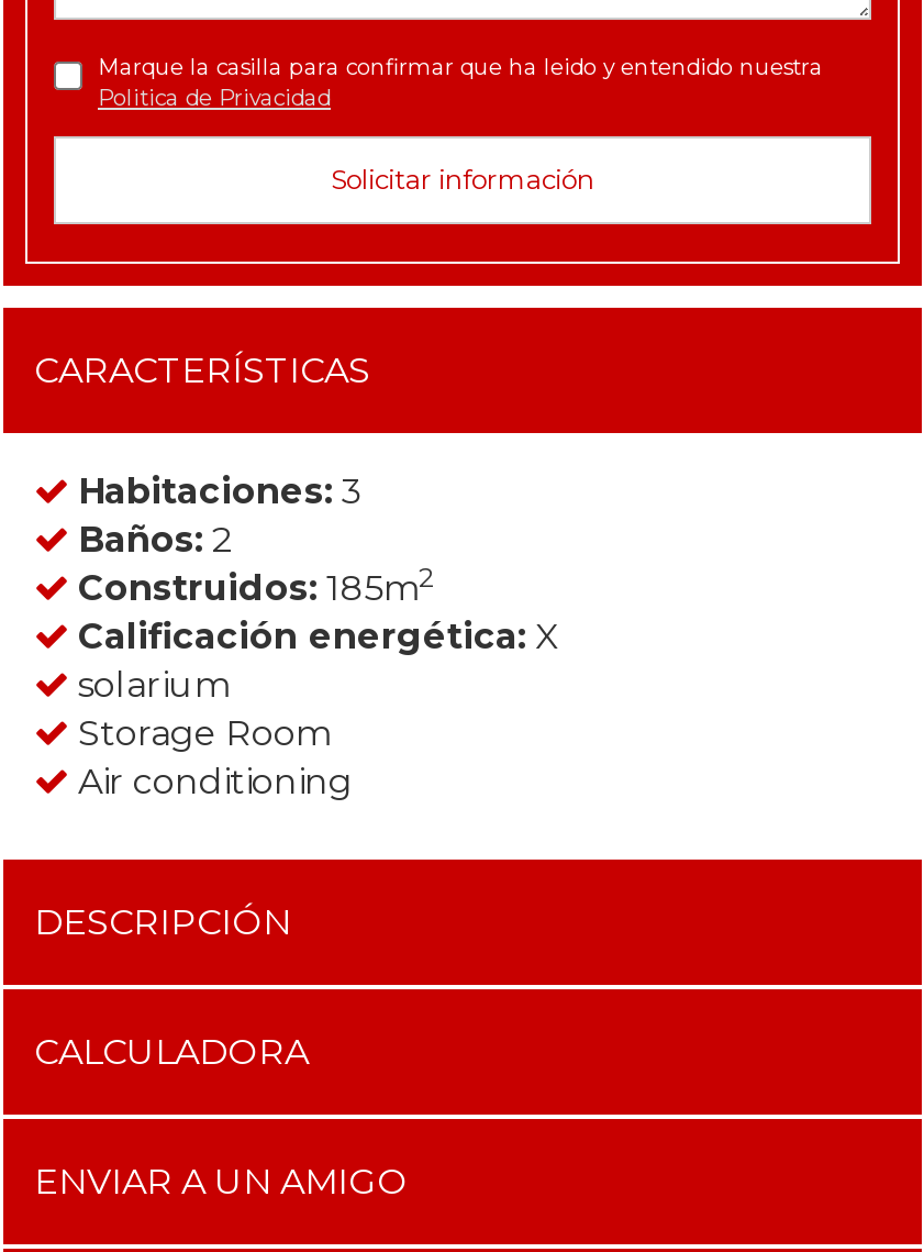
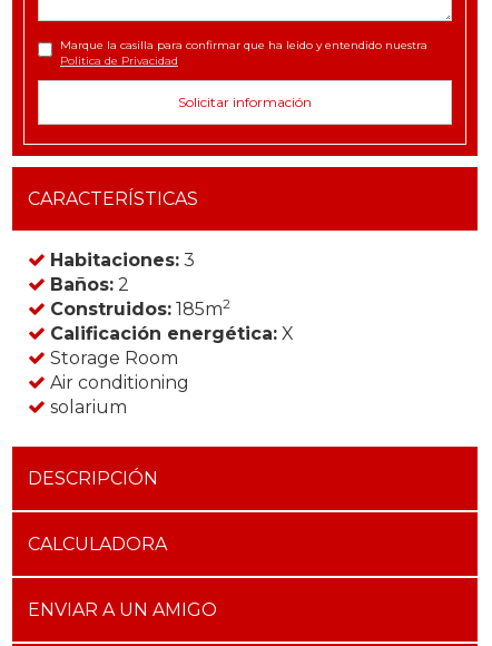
moved [69,664,230,706] -> [46,397,127,418]: solarium
moved [69,712,353,802] -> [46,348,189,393]: Storage Room | Air conditioning

